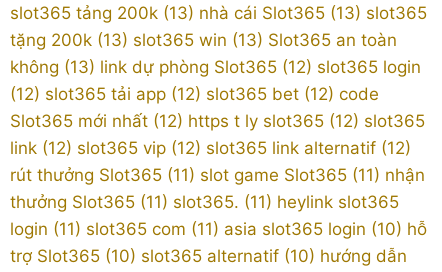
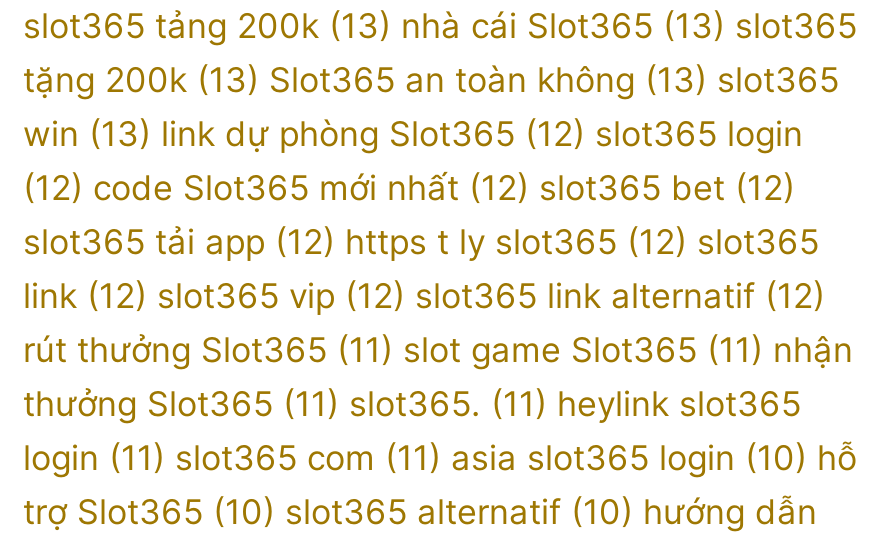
[10,30,425,131] tặng 200k (13) slot365 win (13) Slot365 an toàn | không (13) link dự phòng Slot365 (12) slot365 login | (12) slot365 tải app (12) slot365 bet (12) code | Slot365 mới nhất (12) https t ly slot365 (12) slot365 -> [23,61,839,263] tặng 200k (13) Slot365 an toàn không (13) slot365 | win (13) link dự phòng Slot365 (12) slot365 login | (12) code Slot365 mới nhất (12) slot365 bet (12) | slot365 tải app (12) https t ly slot365 (12) slot365

